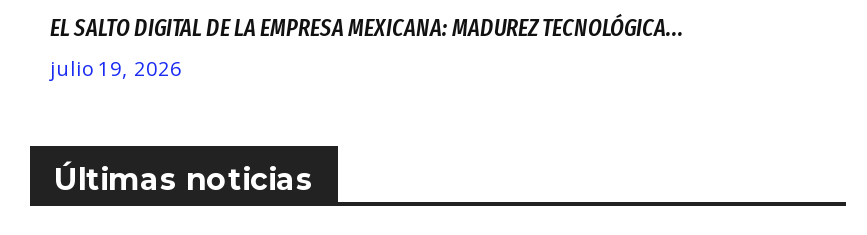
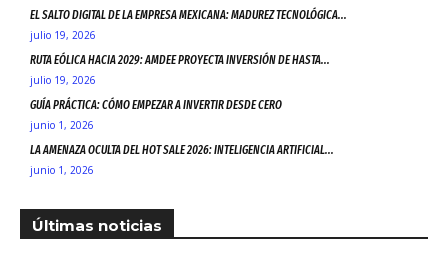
none -> [30,53,334,177] RUTA EÓLICA HACIA 2029: AMDEE PROYECTA INVERSIÓN DE HASTA... | julio 19, 2026 | GUÍA PRÁCTICA: CÓMO EMPEZAR A INVERTIR DESDE CERO | junio 1, 2026 | LA AMENAZA OCULTA DEL HOT SALE 2026: INTELIGENCIA ARTIFICIAL... | junio 1, 2026

